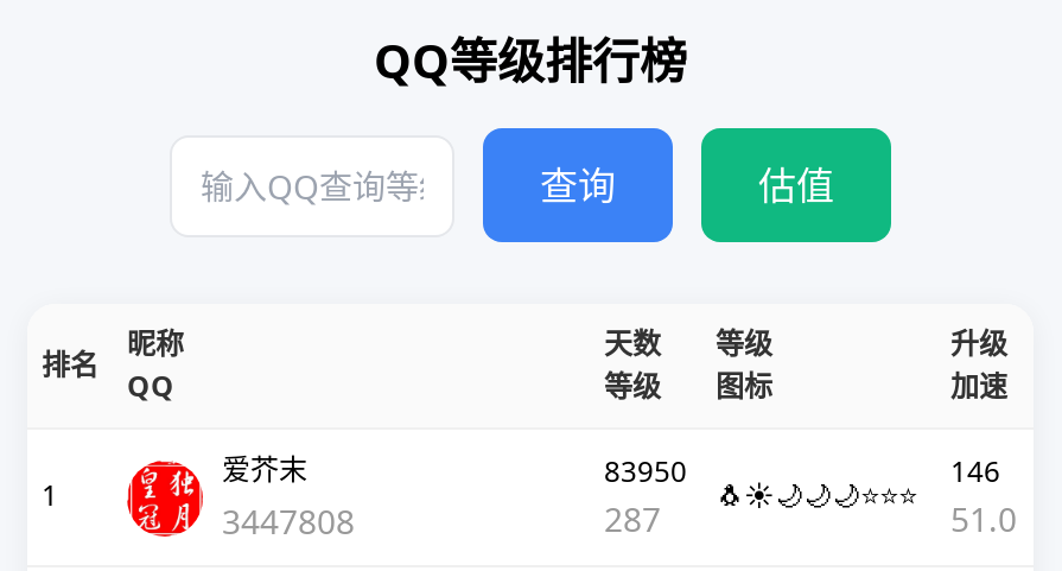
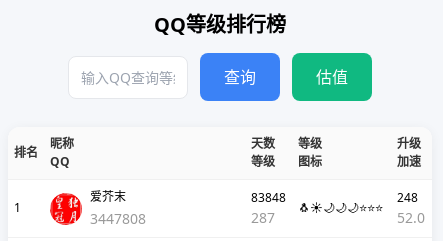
[604,451,687,491] 83950 -> [251,189,286,206] 83848
[950,451,1000,491] 146 -> [397,189,418,206] 248
[950,496,1017,541] 51.0 -> [397,208,425,227] 52.0

